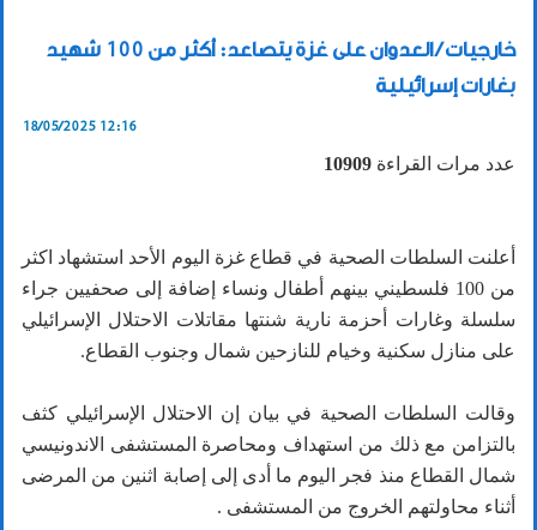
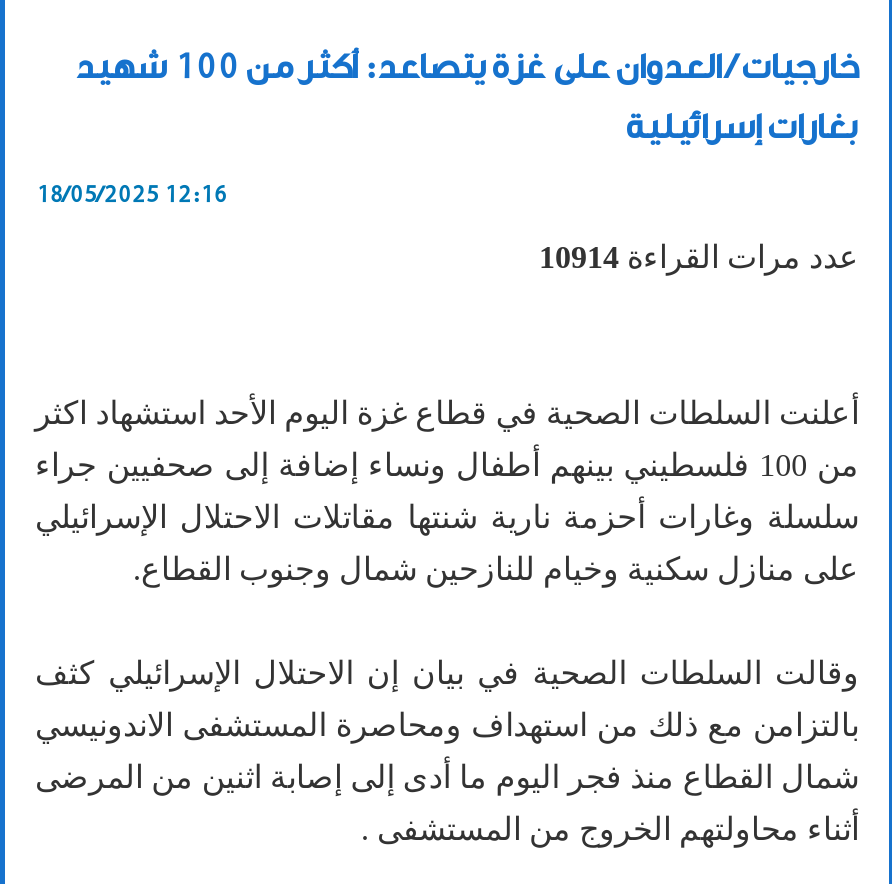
[324,153,515,174] عدد مرات القراءة 10909 -> [539,240,859,274] عدد مرات القراءة 10914

